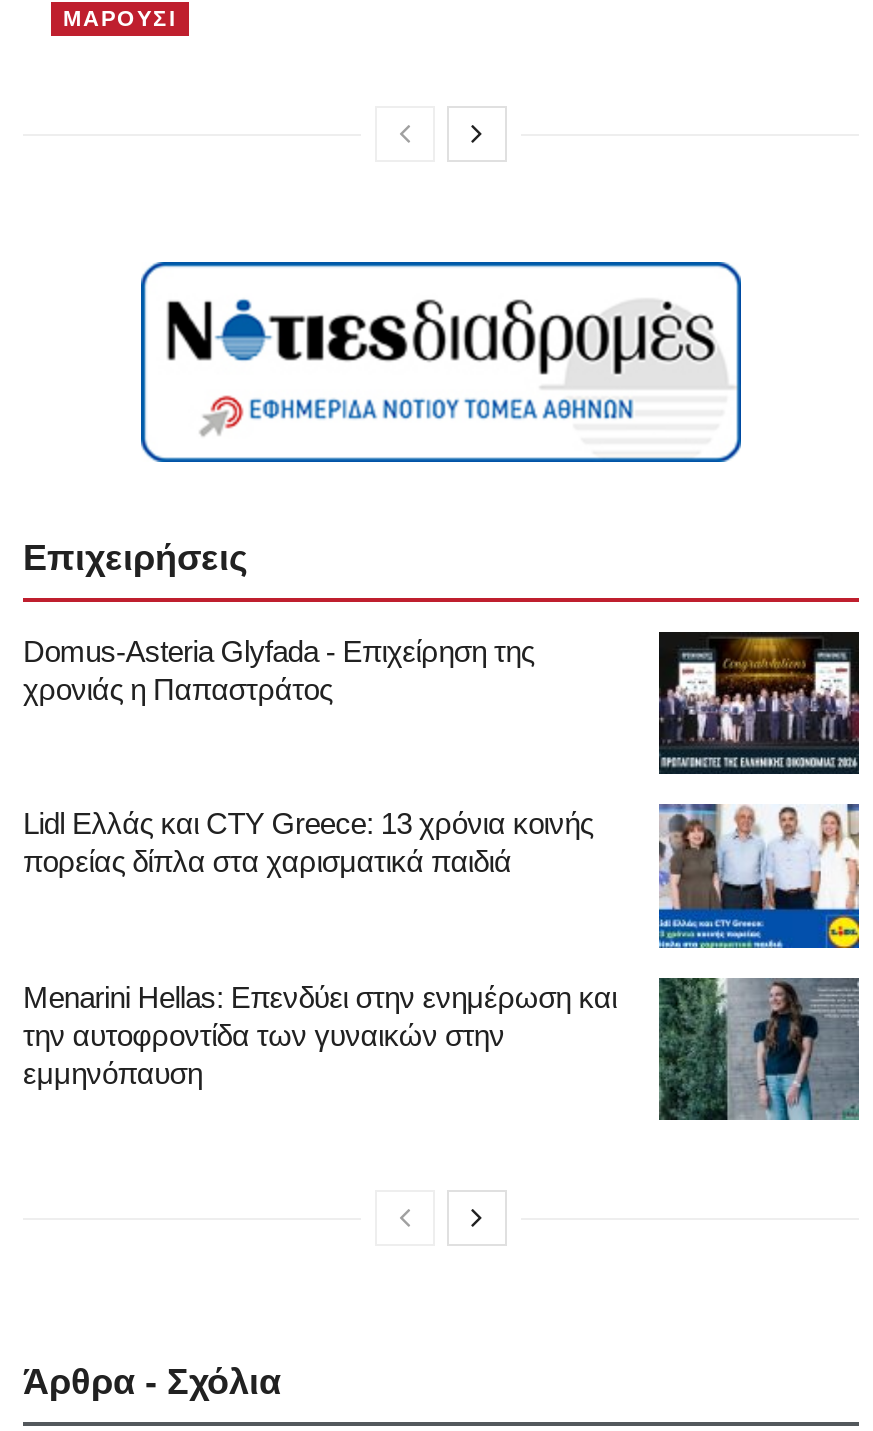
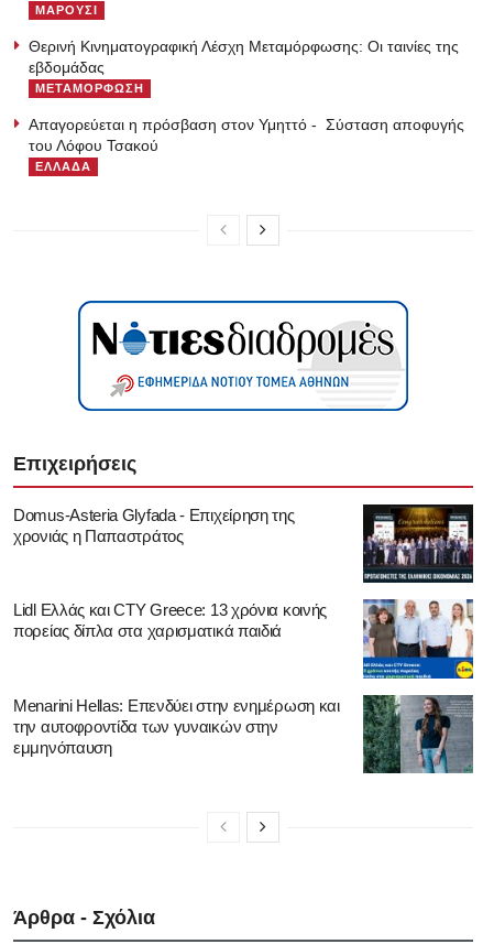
none -> [29,37,464,173] Θερινή Κινηματογραφική Λέσχη Μεταμόρφωσης: Οι ταινίες της | εβδομάδας | ΜΕΤΑΜΟΡΦΩΣΗ | Απαγορεύεται η πρόσβαση στον Υμηττό - Σύσταση αποφυγής | του Λόφου Τσακού | ΕΛΛΑΔΑ

